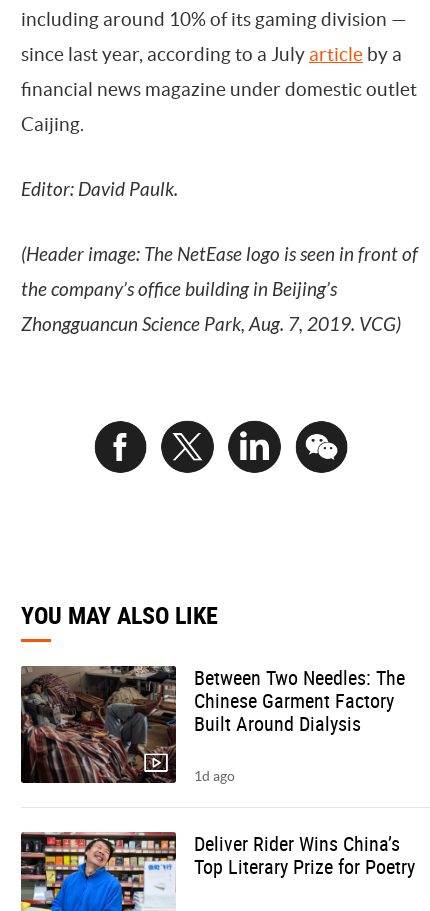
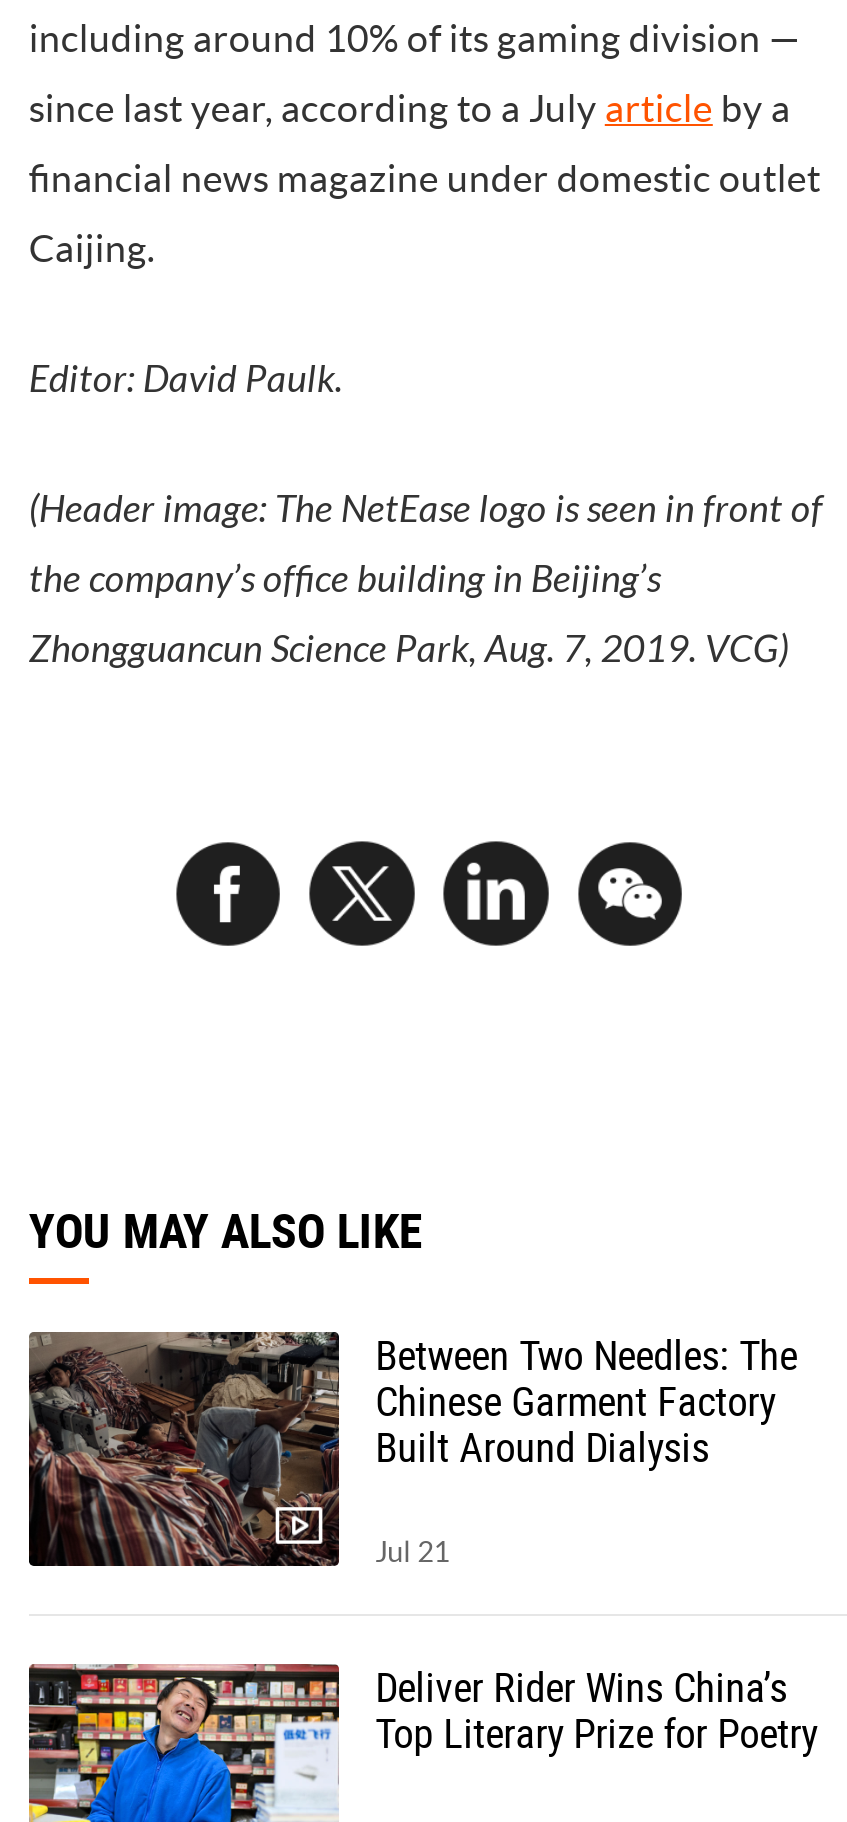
[194,768,235,784] 1d ago -> [375,1537,449,1569] Jul 21

